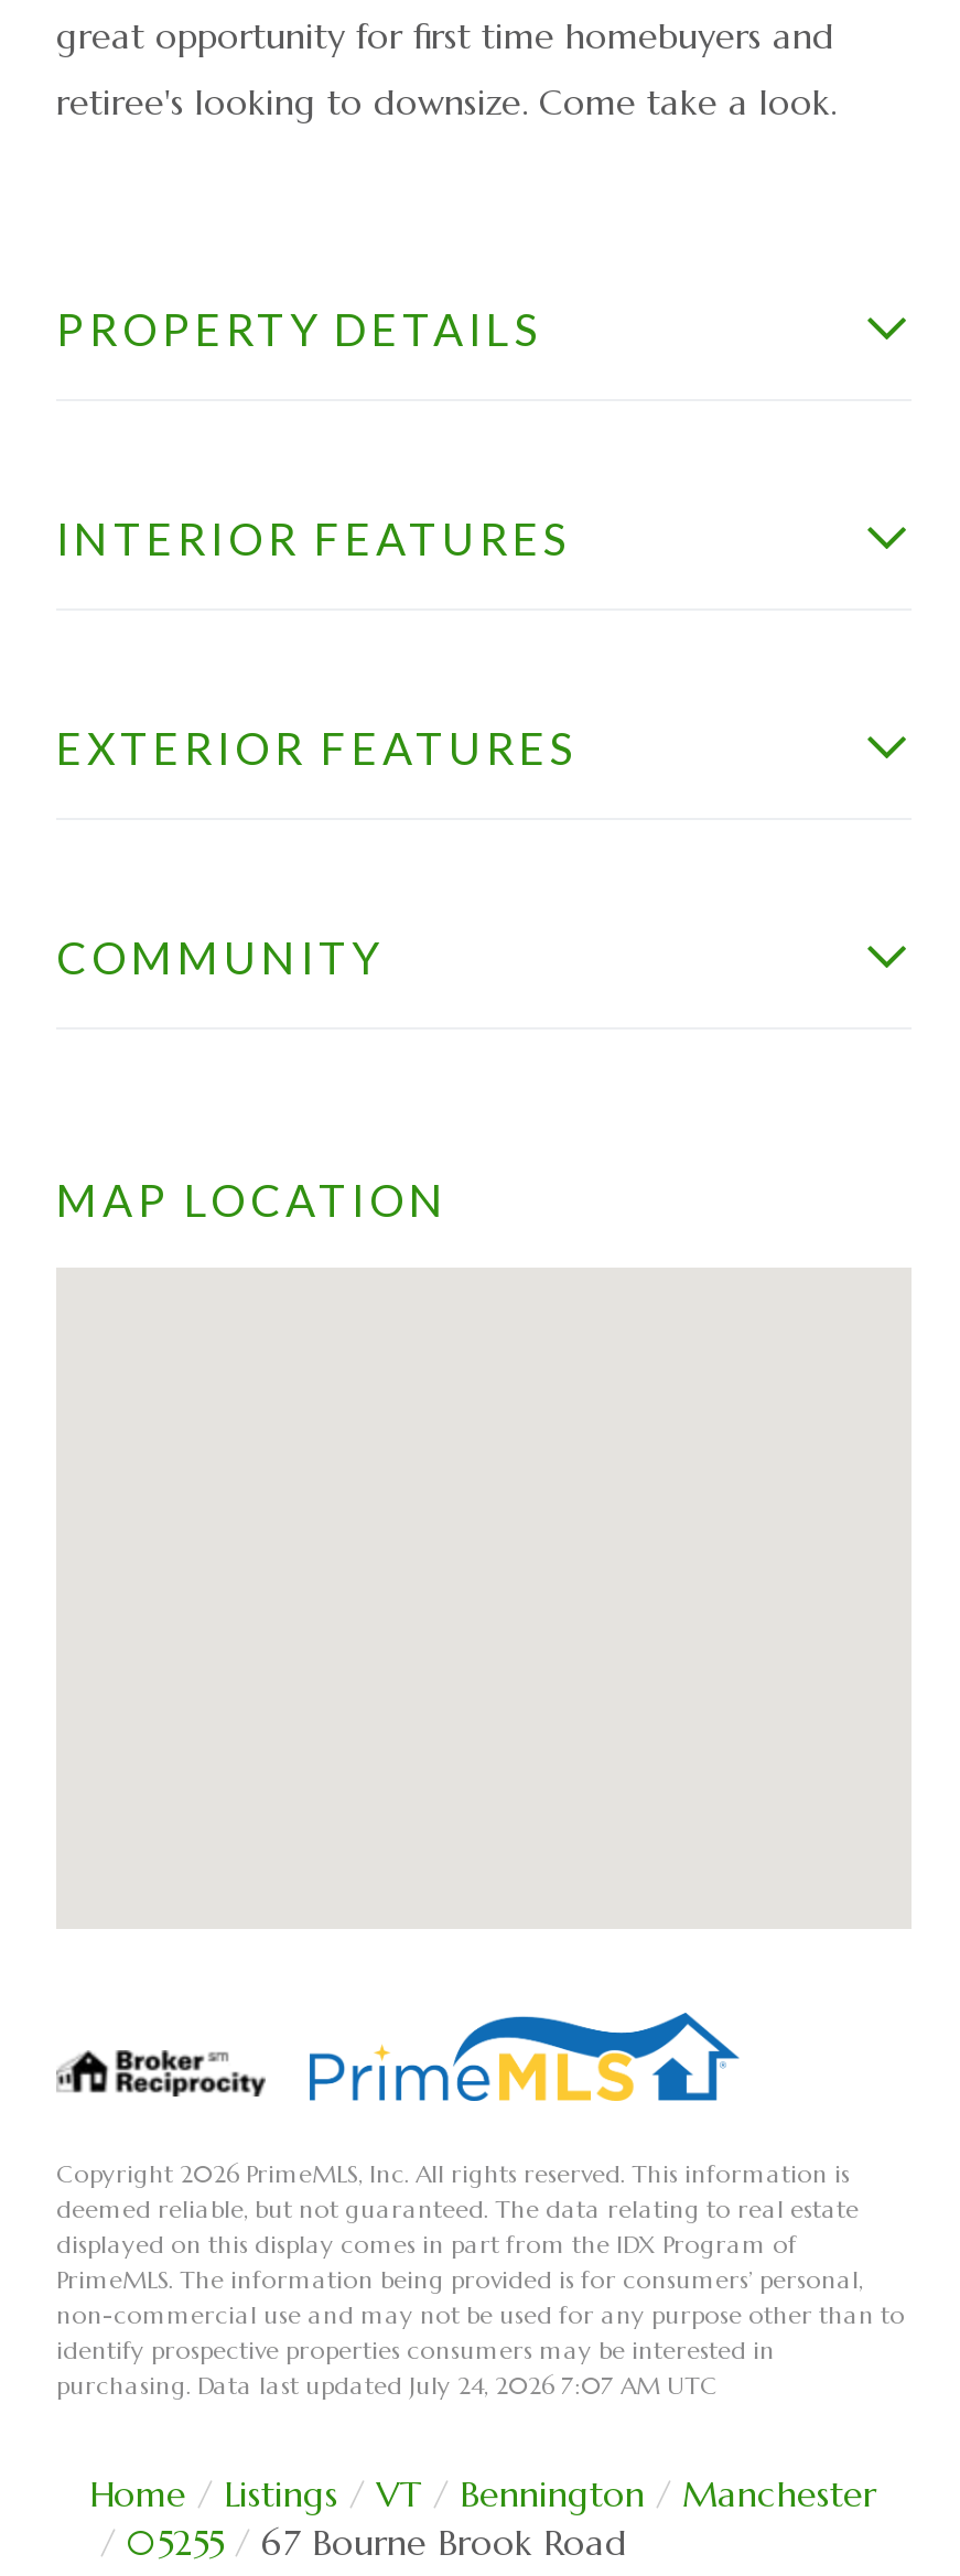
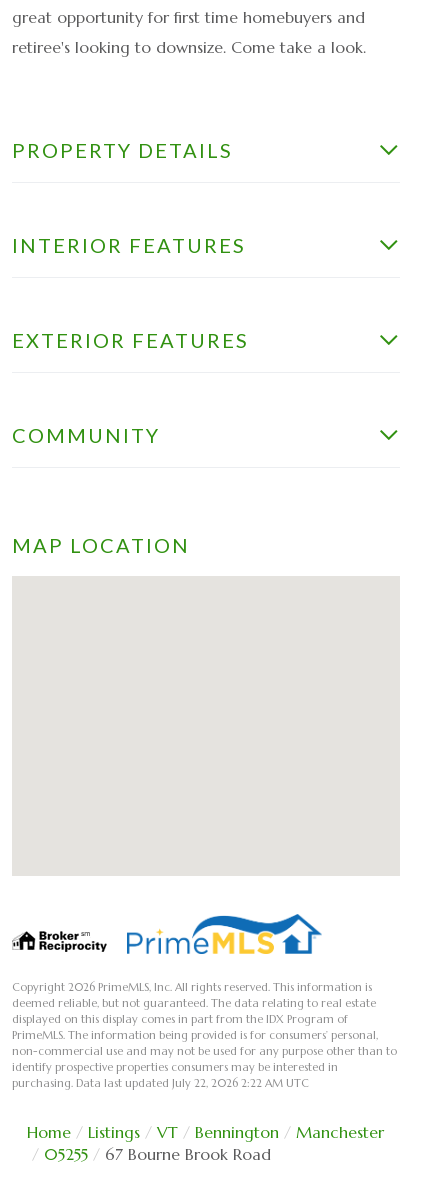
[56,2369,718,2400] purchasing. Data last updated July 24, 2026 7:07 AM UTC -> [12,1076,309,1090] purchasing. Data last updated July 22, 2026 2:22 AM UTC

